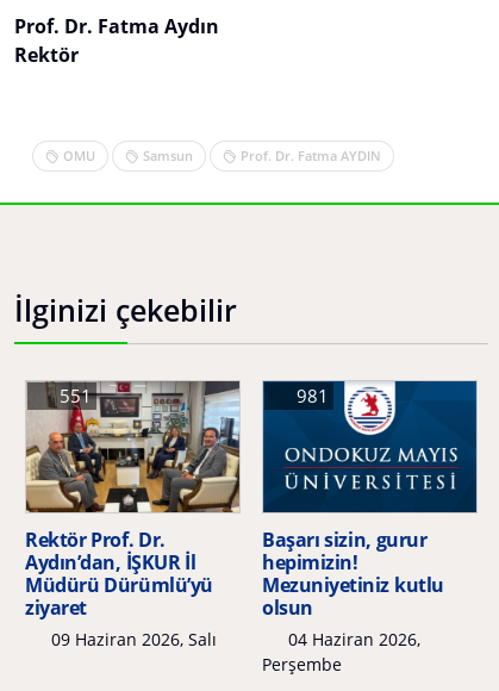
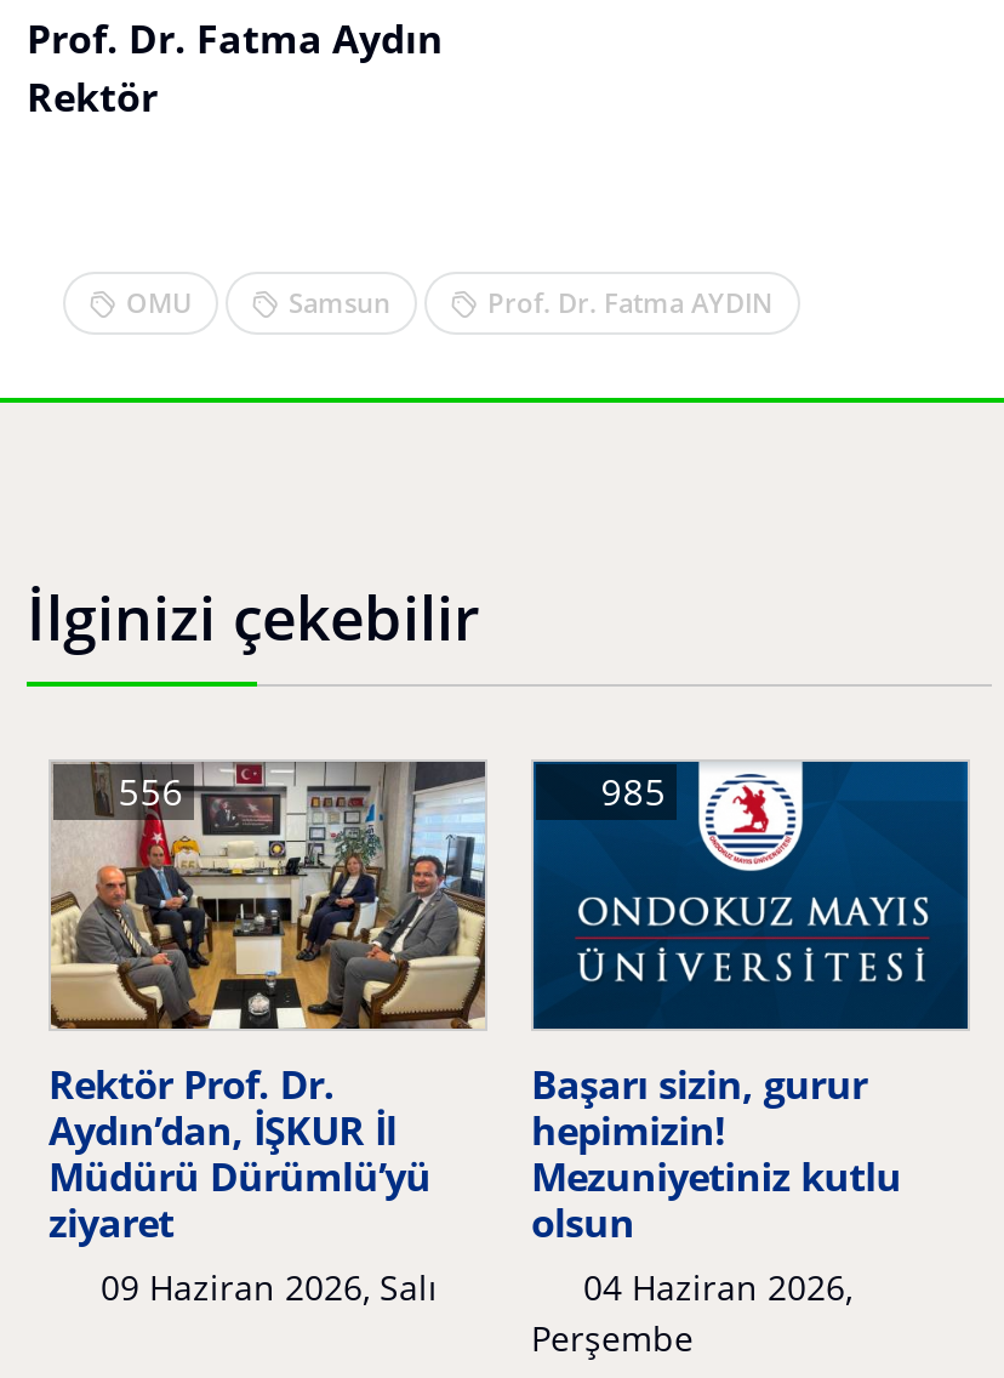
[55,384,91,408] 551 -> [109,767,184,816] 556
[292,384,328,408] 981 -> [591,767,666,816] 985

